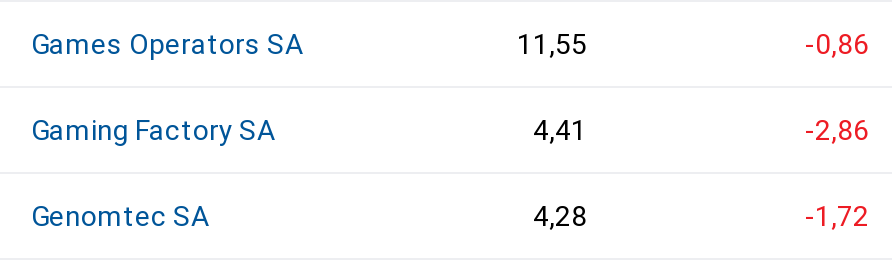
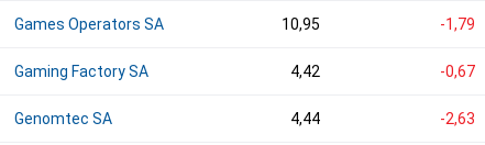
[517,28,587,60] 11,55 -> [282,15,320,33] 10,95
[805,28,869,60] -0,86 -> [440,15,475,33] -1,79
[533,114,587,146] 4,41 -> [290,63,320,80] 4,42
[805,114,869,146] -2,86 -> [440,63,475,80] -0,67
[533,200,587,232] 4,28 -> [290,110,320,127] 4,44
[805,200,869,232] -1,72 -> [440,110,475,127] -2,63

